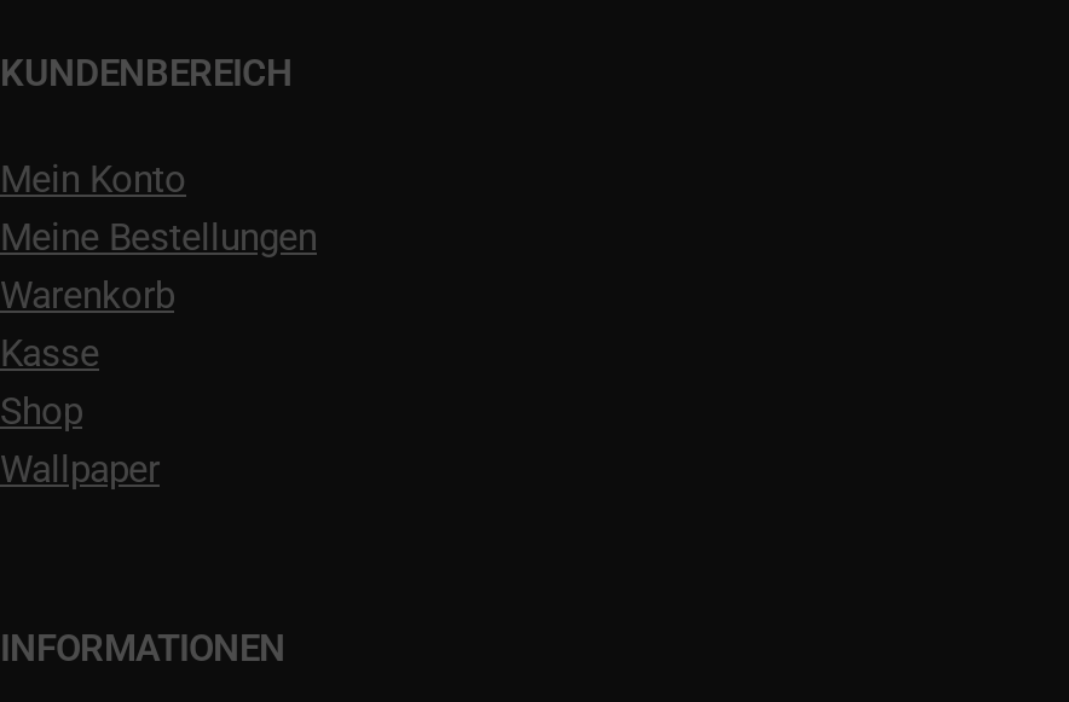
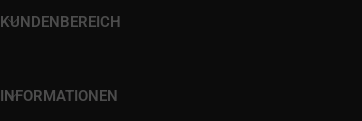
[0,158,317,492] Mein Konto | Meine Bestellungen | Warenkorb | Kasse | Shop | Wallpaper -> none

